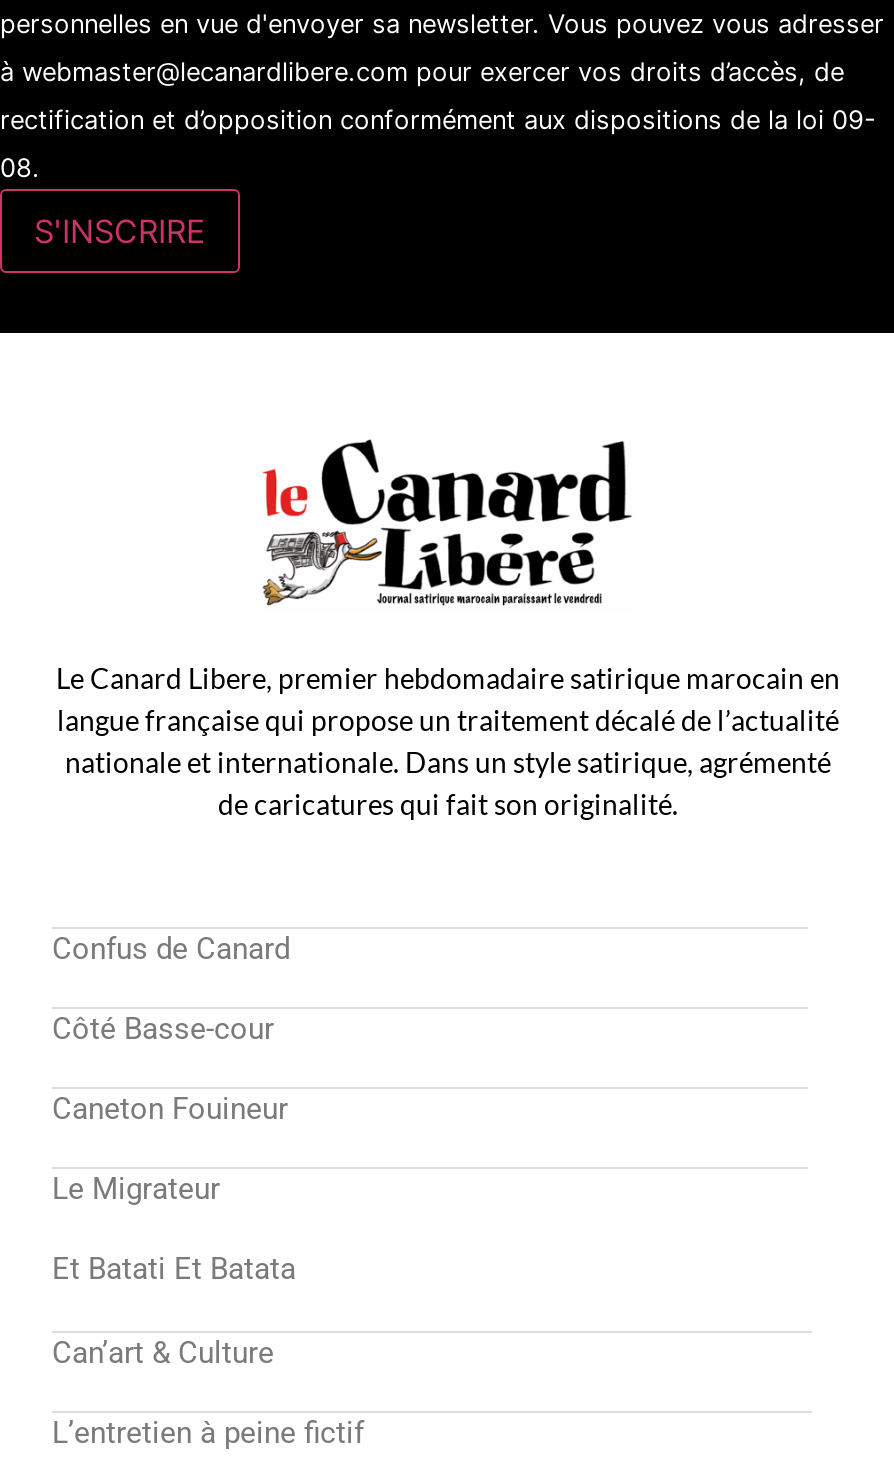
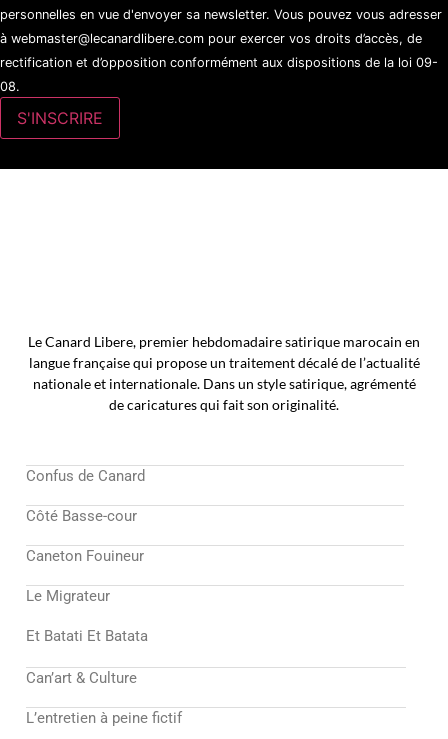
[262,437,632,607] [image] -> none

